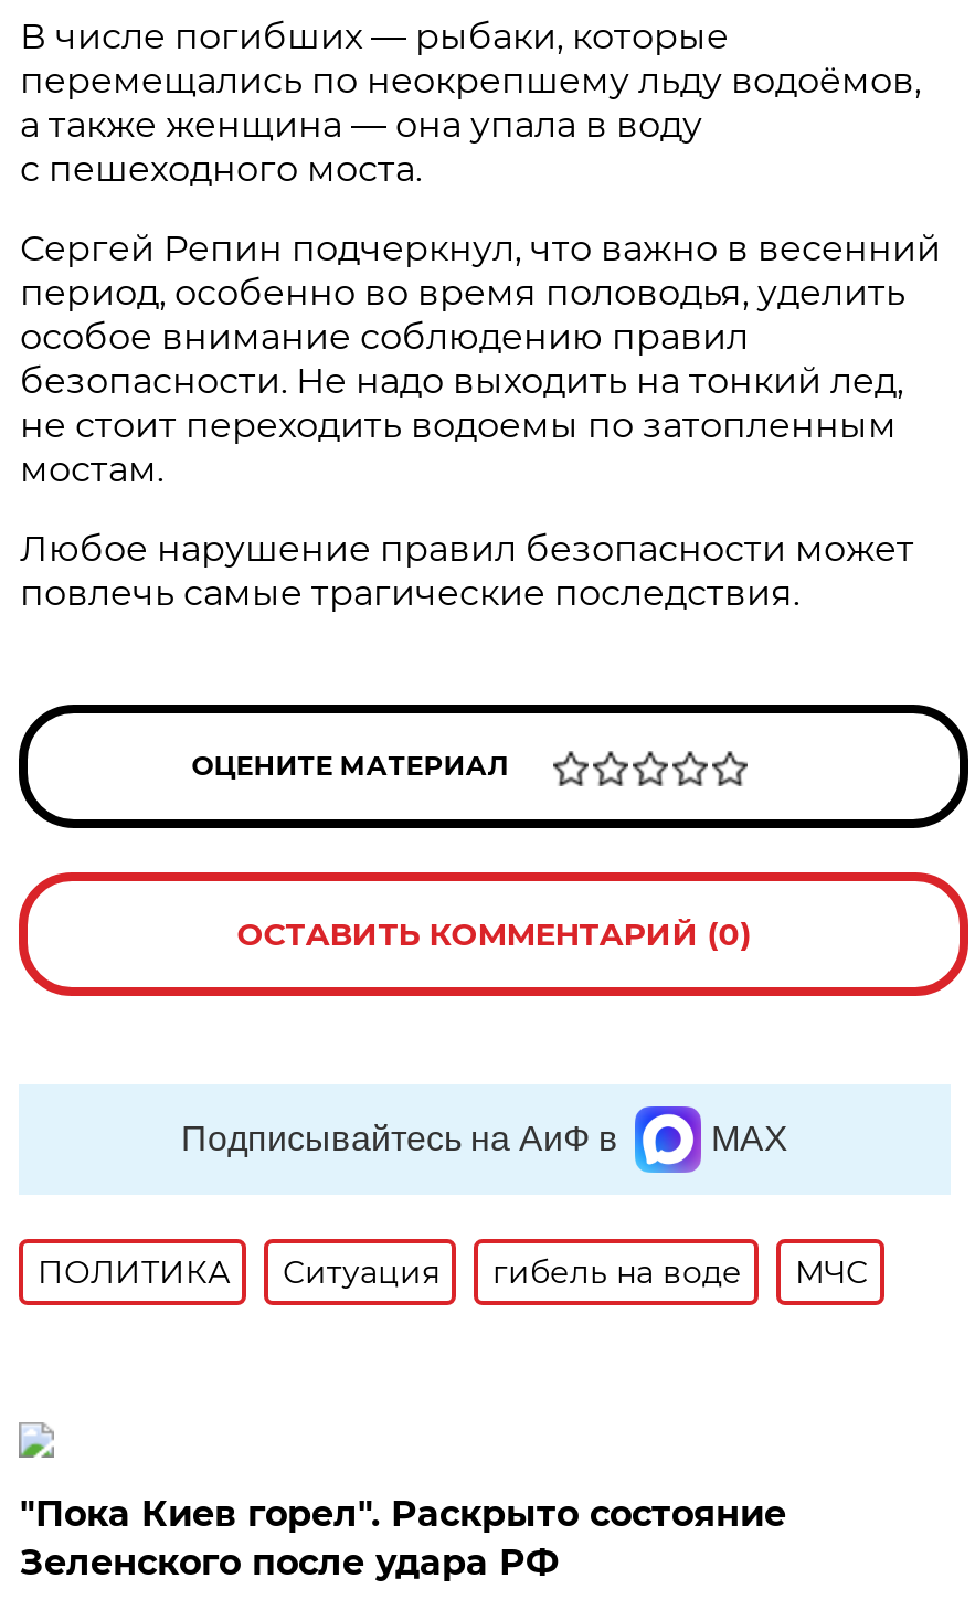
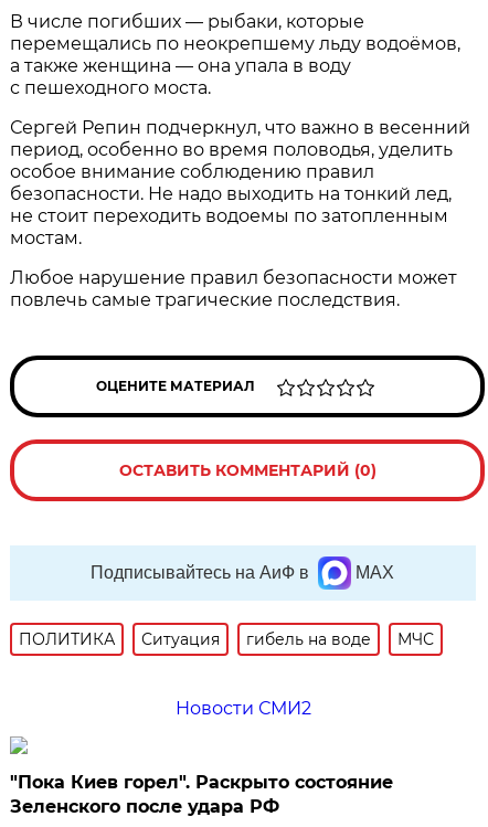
none -> [175,698,311,719] Новости СМИ2

